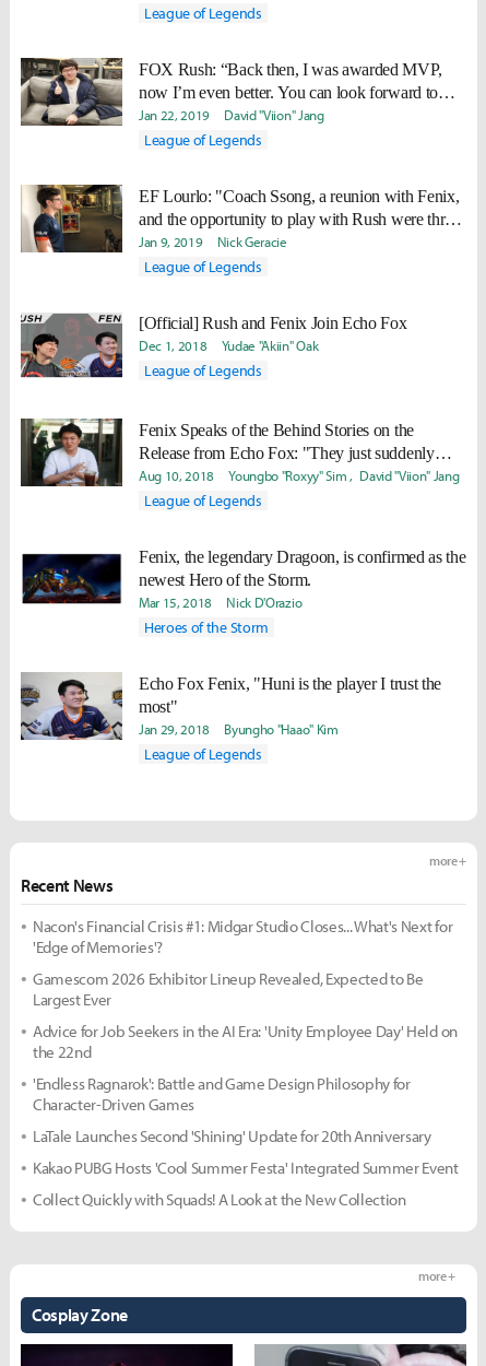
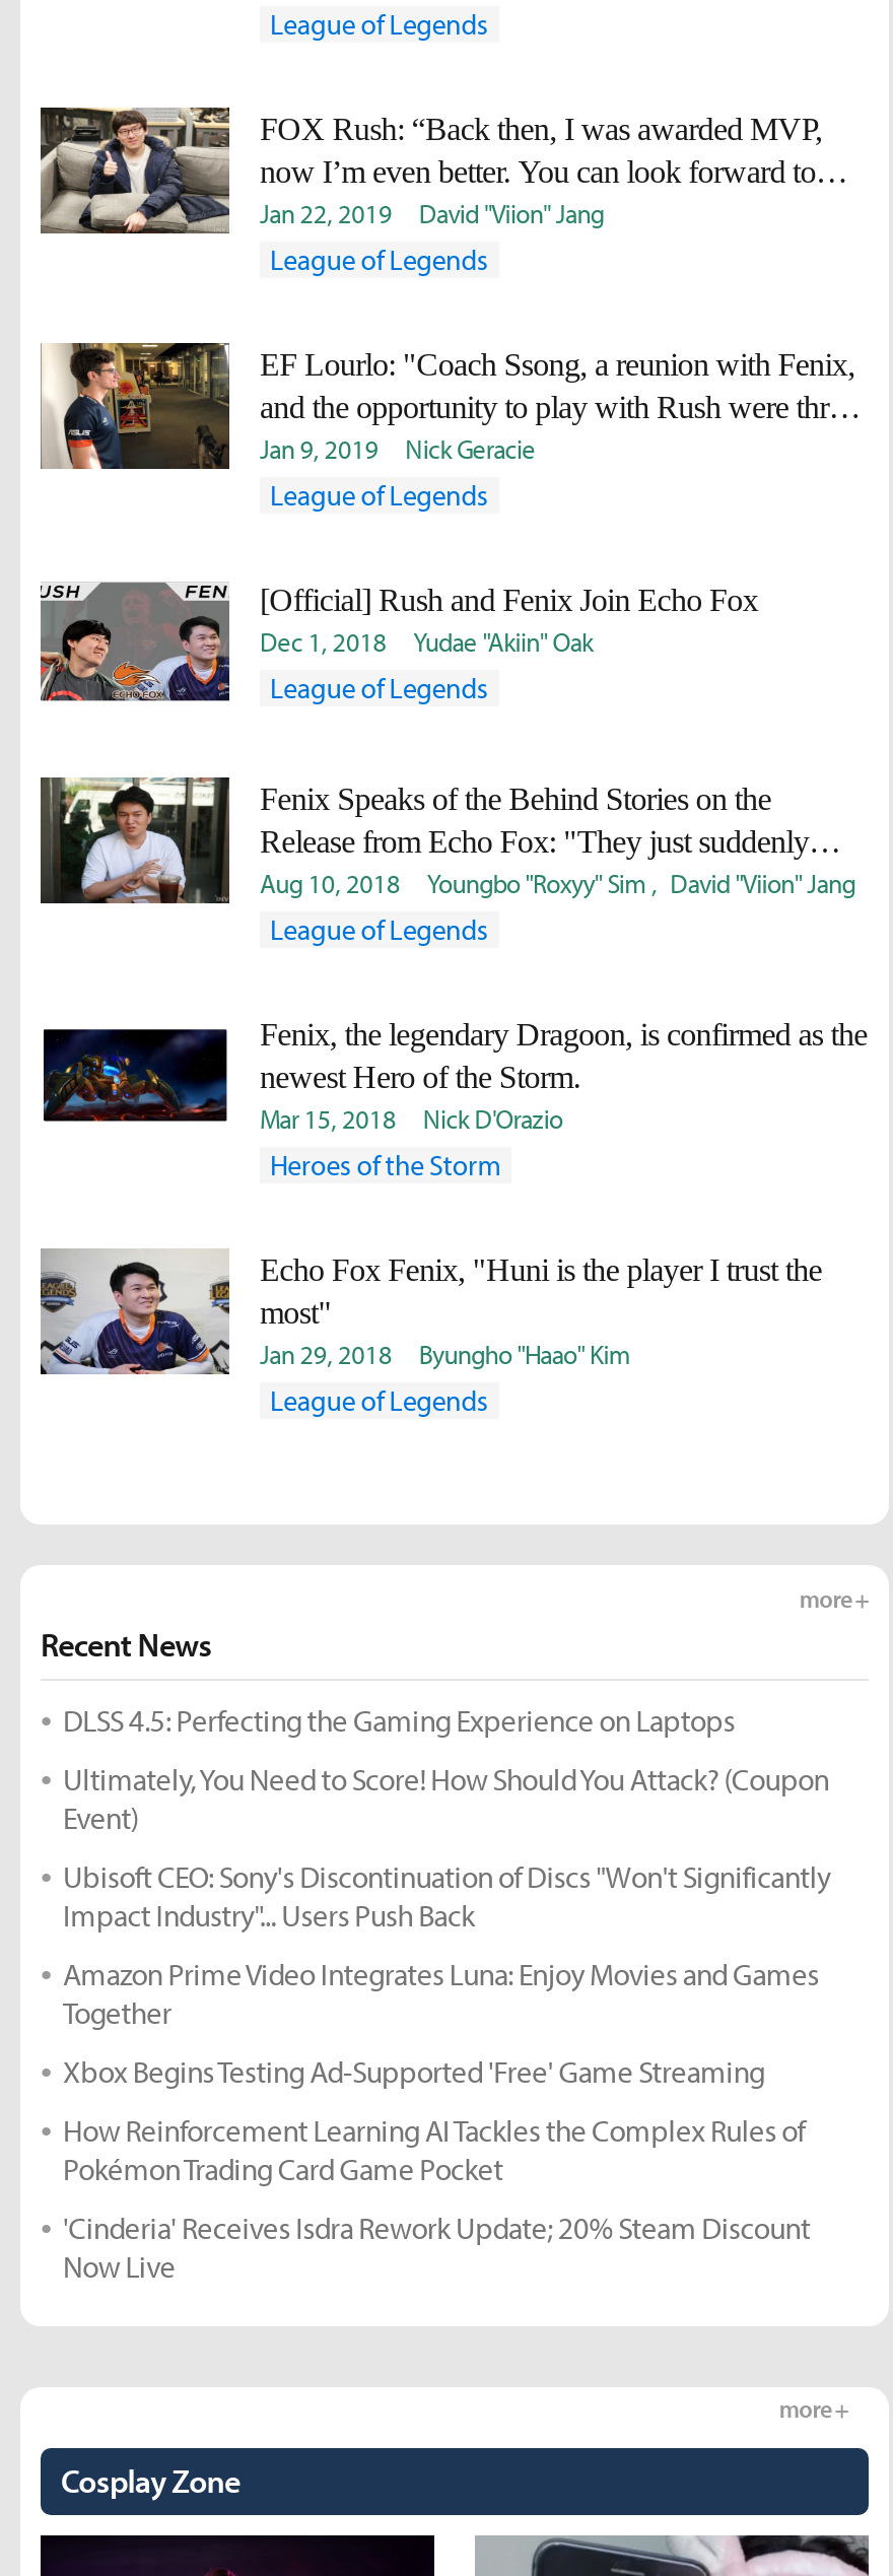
[33,916,452,957] Nacon's Financial Crisis #1: Midgar Studio Closes... What's Next for | 'Edge of Memories'? -> [63,1701,735,1740] DLSS 4.5: Perfecting the Gaming Experience on Laptops
[33,968,423,1010] Gamescom 2026 Exhibitor Lineup Revealed, Expected to Be | Largest Ever -> [63,1760,829,1837] Ultimately, You Need to Score! How Should You Attack? (Coupon | Event)
[33,1021,457,1062] Advice for Job Seekers in the AI Era: 'Unity Employee Day' Held on | the 22nd -> [63,1857,830,1935] Ubisoft CEO: Sony's Discontinuation of Discs "Won't Significantly | Impact Industry"... Users Push Back
[33,1073,410,1115] 'Endless Ragnarok': Battle and Game Design Philosophy for | Character-Driven Games -> [63,1955,819,2032] Amazon Prime Video Integrates Luna: Enjoy Movies and Games | Together
[33,1126,431,1146] LaTale Launches Second 'Shining' Update for 20th Anniversary -> [63,2052,765,2091] Xbox Begins Testing Ad-Supported 'Free' Game Streaming
[33,1157,458,1178] Kakao PUBG Hosts 'Cool Summer Festa' Integrated Summer Event -> [63,2111,805,2188] How Reinforcement Learning AI Tackles the Complex Rules of | Pokémon Trading Card Game Pocket
[33,1189,406,1210] Collect Quickly with Squads! A Look at the New Collection -> [63,2209,810,2286] 'Cinderia' Receives Isdra Rework Update; 20% Steam Discount | Now Live

